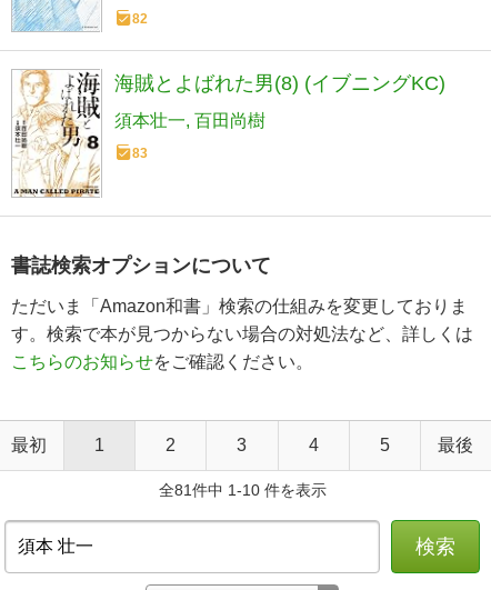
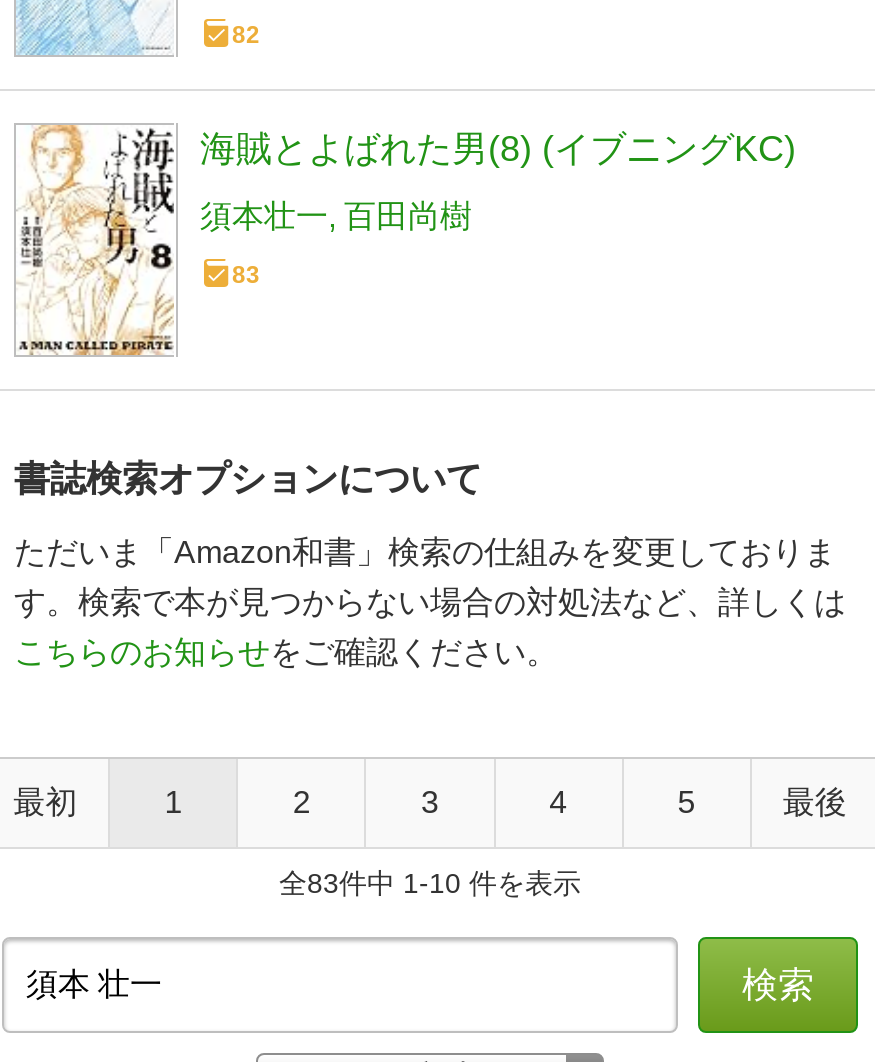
[158,481,326,499] 全81件中 1-10 件を表示 -> [279,866,581,898] 全83件中 1-10 件を表示

